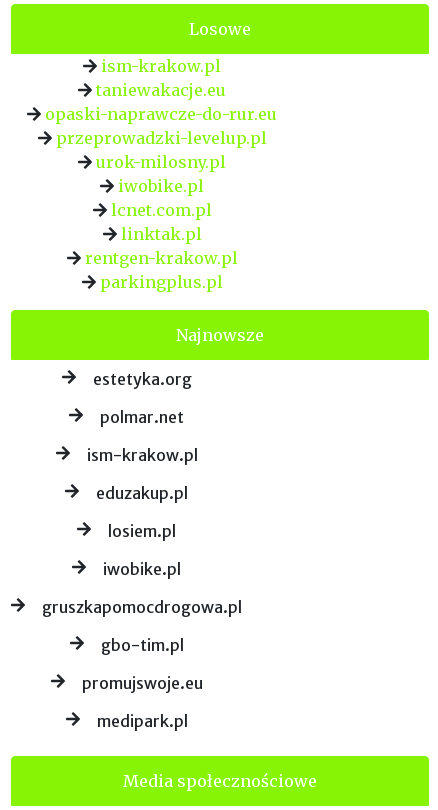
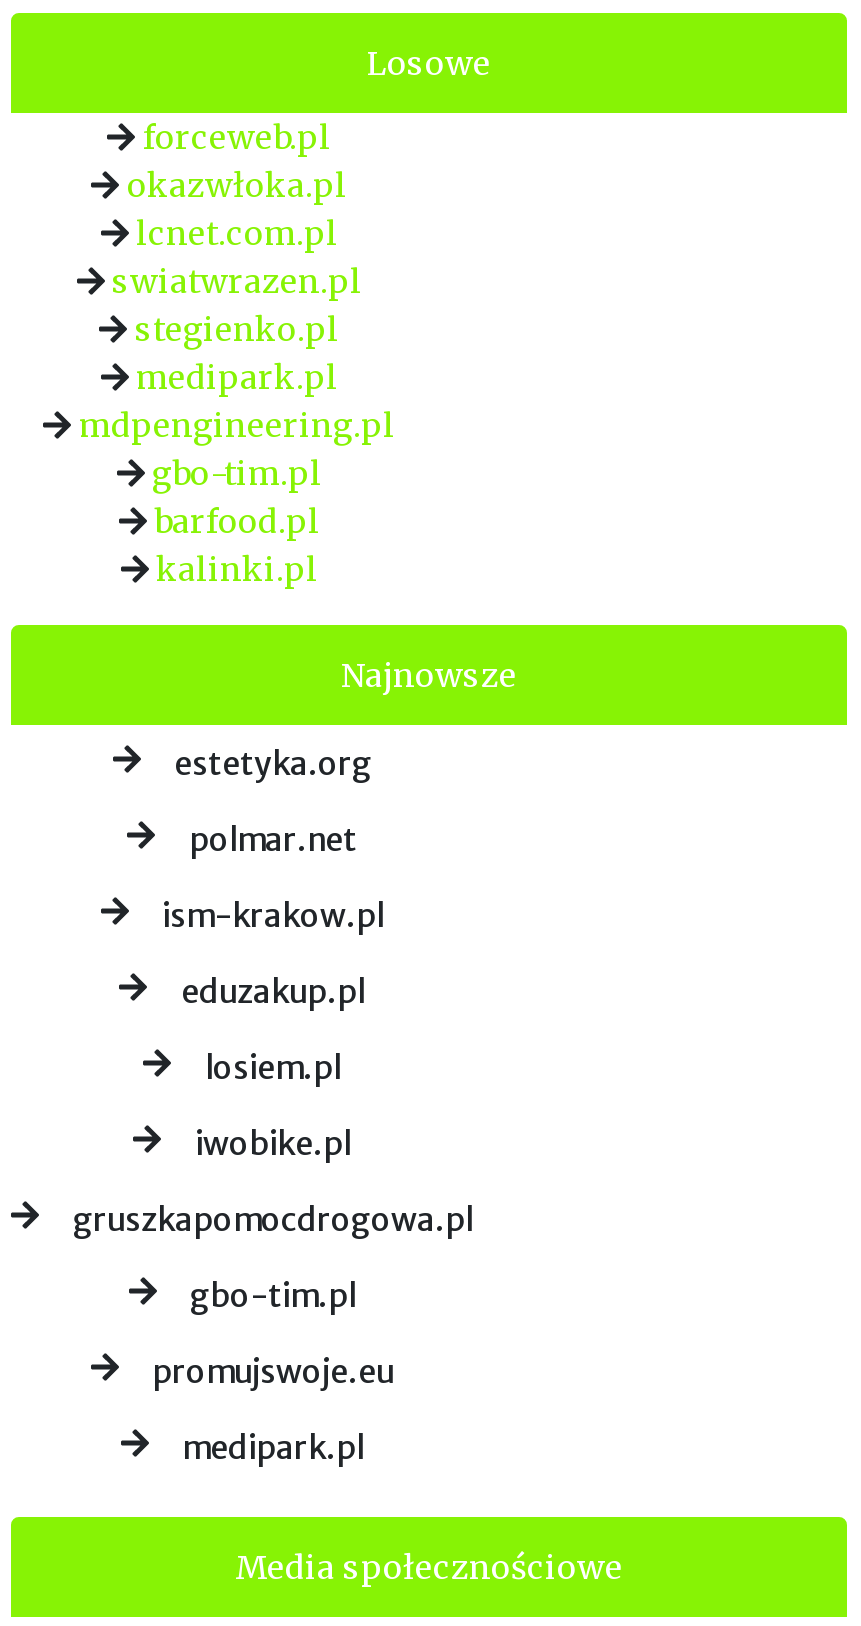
[45,56,277,196] ism-krakow.pl | taniewakacje.eu | opaski-naprawcze-do-rur.eu | przeprowadzki-levelup.pl | urok-milosny.pl | iwobike.pl -> [127,117,347,205] forceweb.pl | okazwłoka.pl
moved [110,200,211,220] -> [136,213,338,253]: lcnet.com.pl
[84,224,237,292] linktak.pl | rentgen-krakow.pl | parkingplus.pl -> [79,261,395,589] swiatwrazen.pl | stegienko.pl | medipark.pl | mdpengineering.pl | gbo-tim.pl | barfood.pl | kalinki.pl

